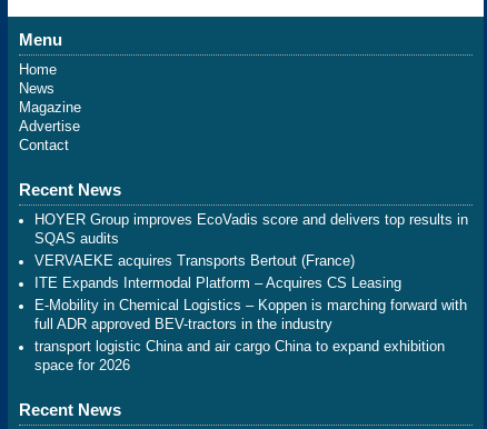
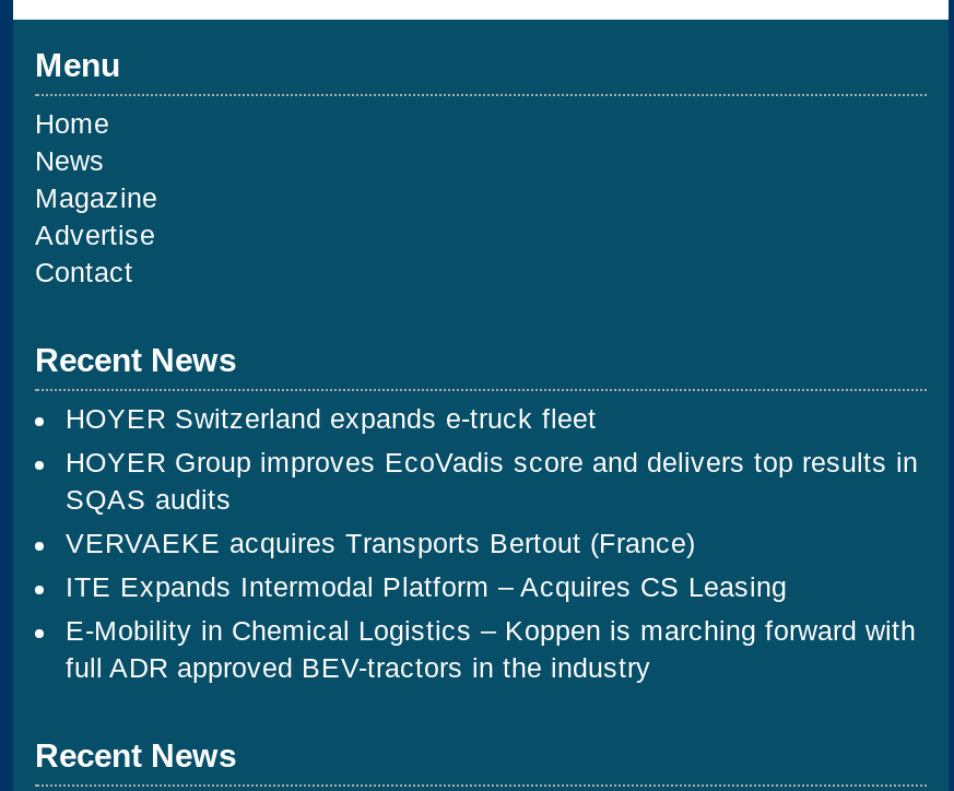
none -> [66,404,597,435] HOYER Switzerland expands e-truck fleet
moved [34,212,468,332] -> [66,448,918,684]: HOYER Group improves EcoVadis score and delivers top results in | SQAS audits | VERVAEKE acquires Transports Bertout (France) | ITE Expands Intermodal Platform – Acquires CS Leasing | E-Mobility in Chemical Logistics – Koppen is marching forward with | full ADR approved BEV-tractors in the industry
[34,339,445,373] transport logistic China and air cargo China to expand exhibition | space for 2026 -> none

